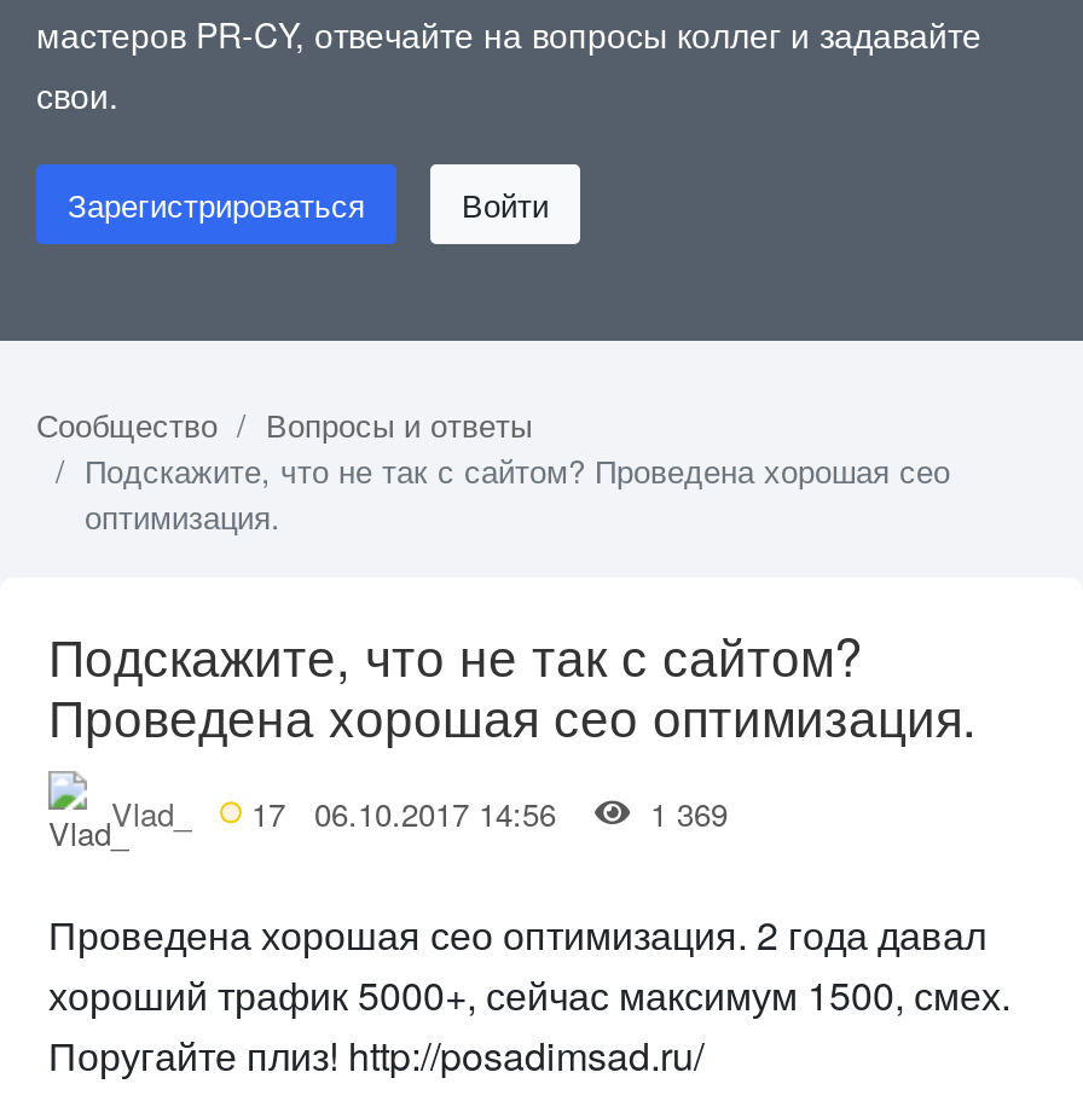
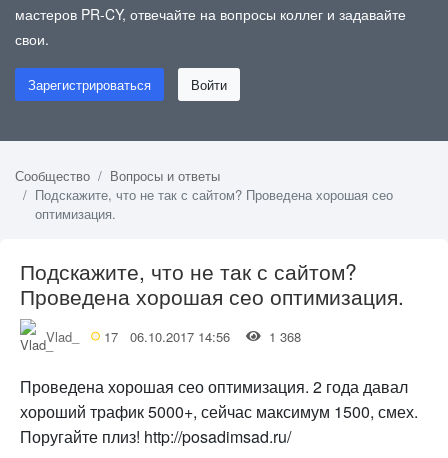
[111,789,766,835] Vlad_ 17 06.10.2017 14:56 1 369 -> [46,326,317,345] Vlad_ 17 06.10.2017 14:56 1 368

